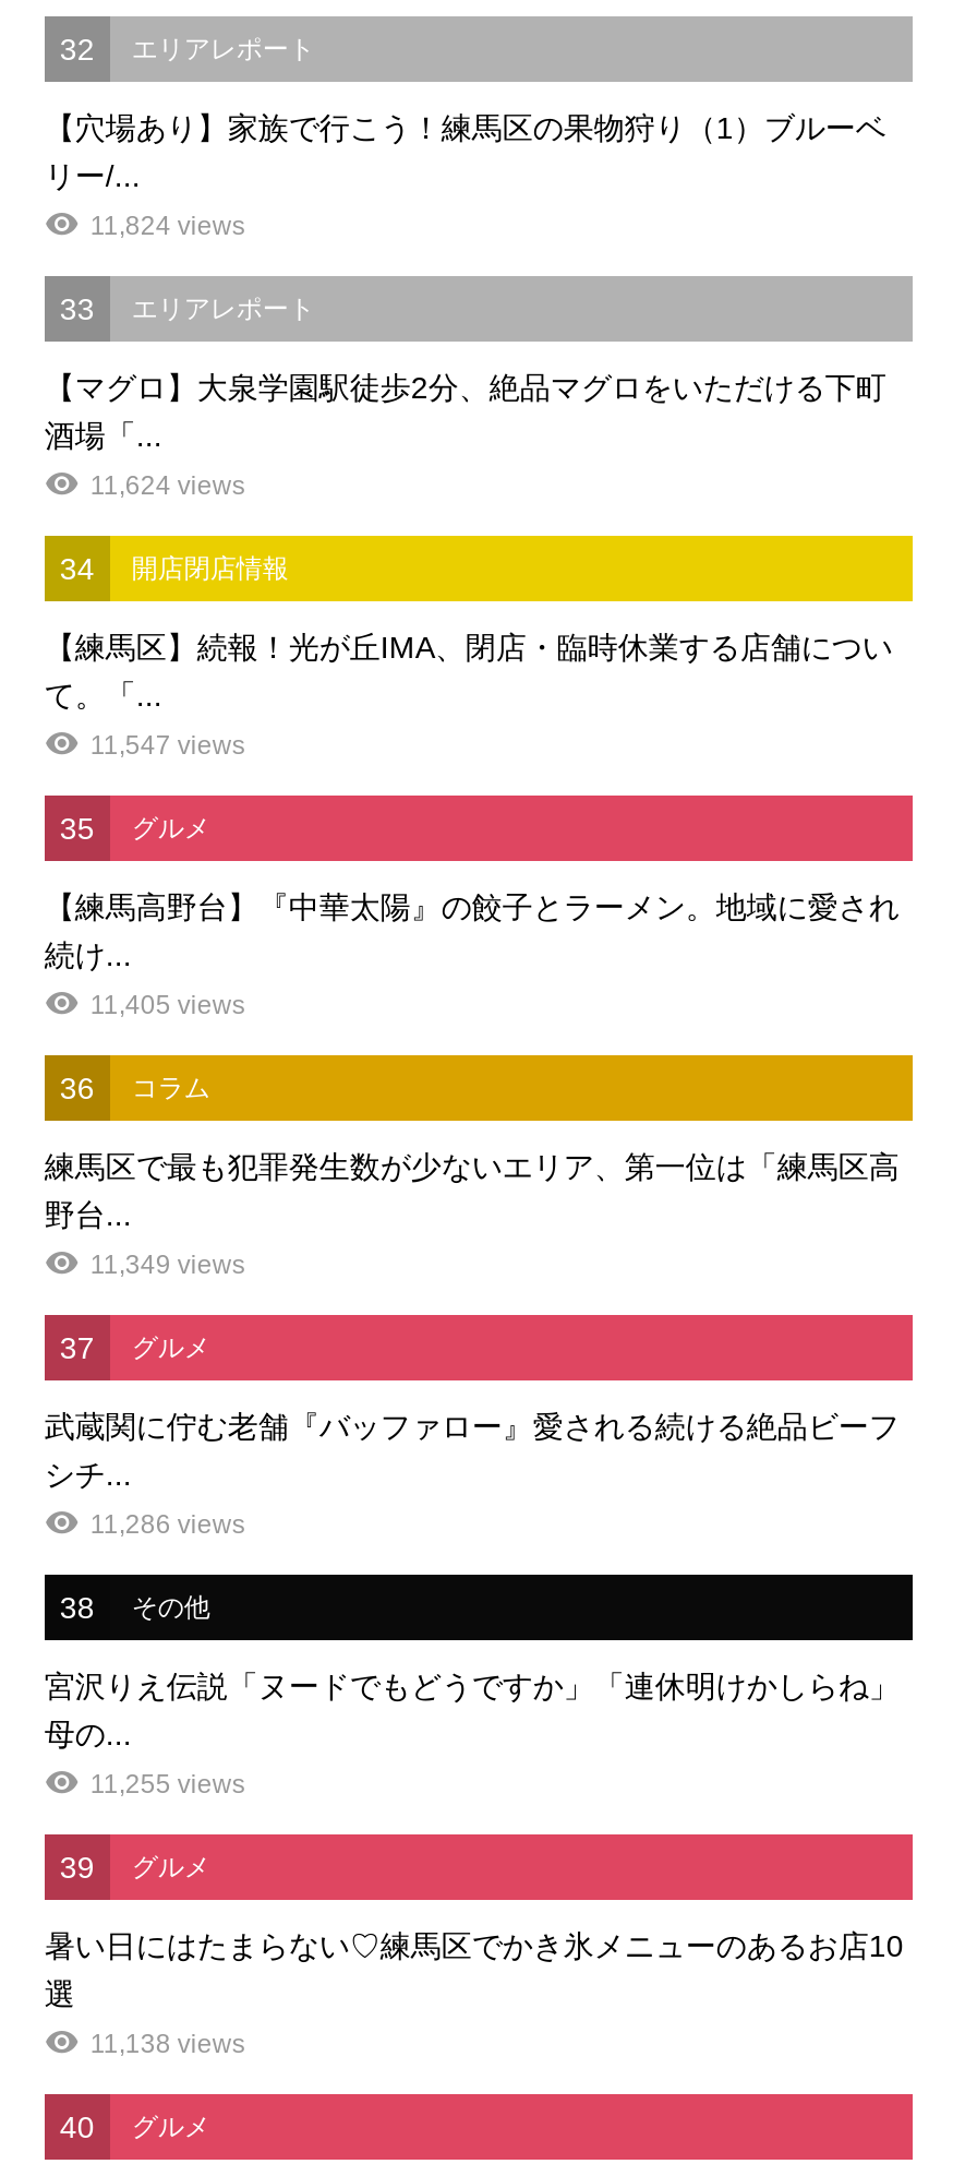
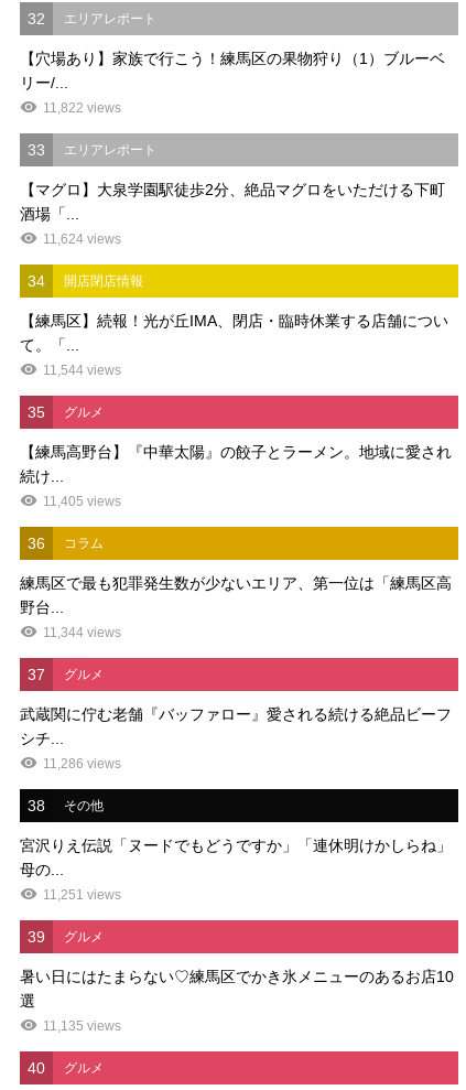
[90,210,245,240] 11,824 views -> [43,100,121,115] 11,822 views
[90,729,245,760] 11,547 views -> [43,362,121,377] 11,544 views
[90,1248,245,1279] 11,349 views -> [43,624,121,640] 11,344 views
[90,1768,245,1798] 11,255 views -> [43,887,121,902] 11,251 views
[90,2028,245,2058] 11,138 views -> [43,1018,121,1033] 11,135 views

